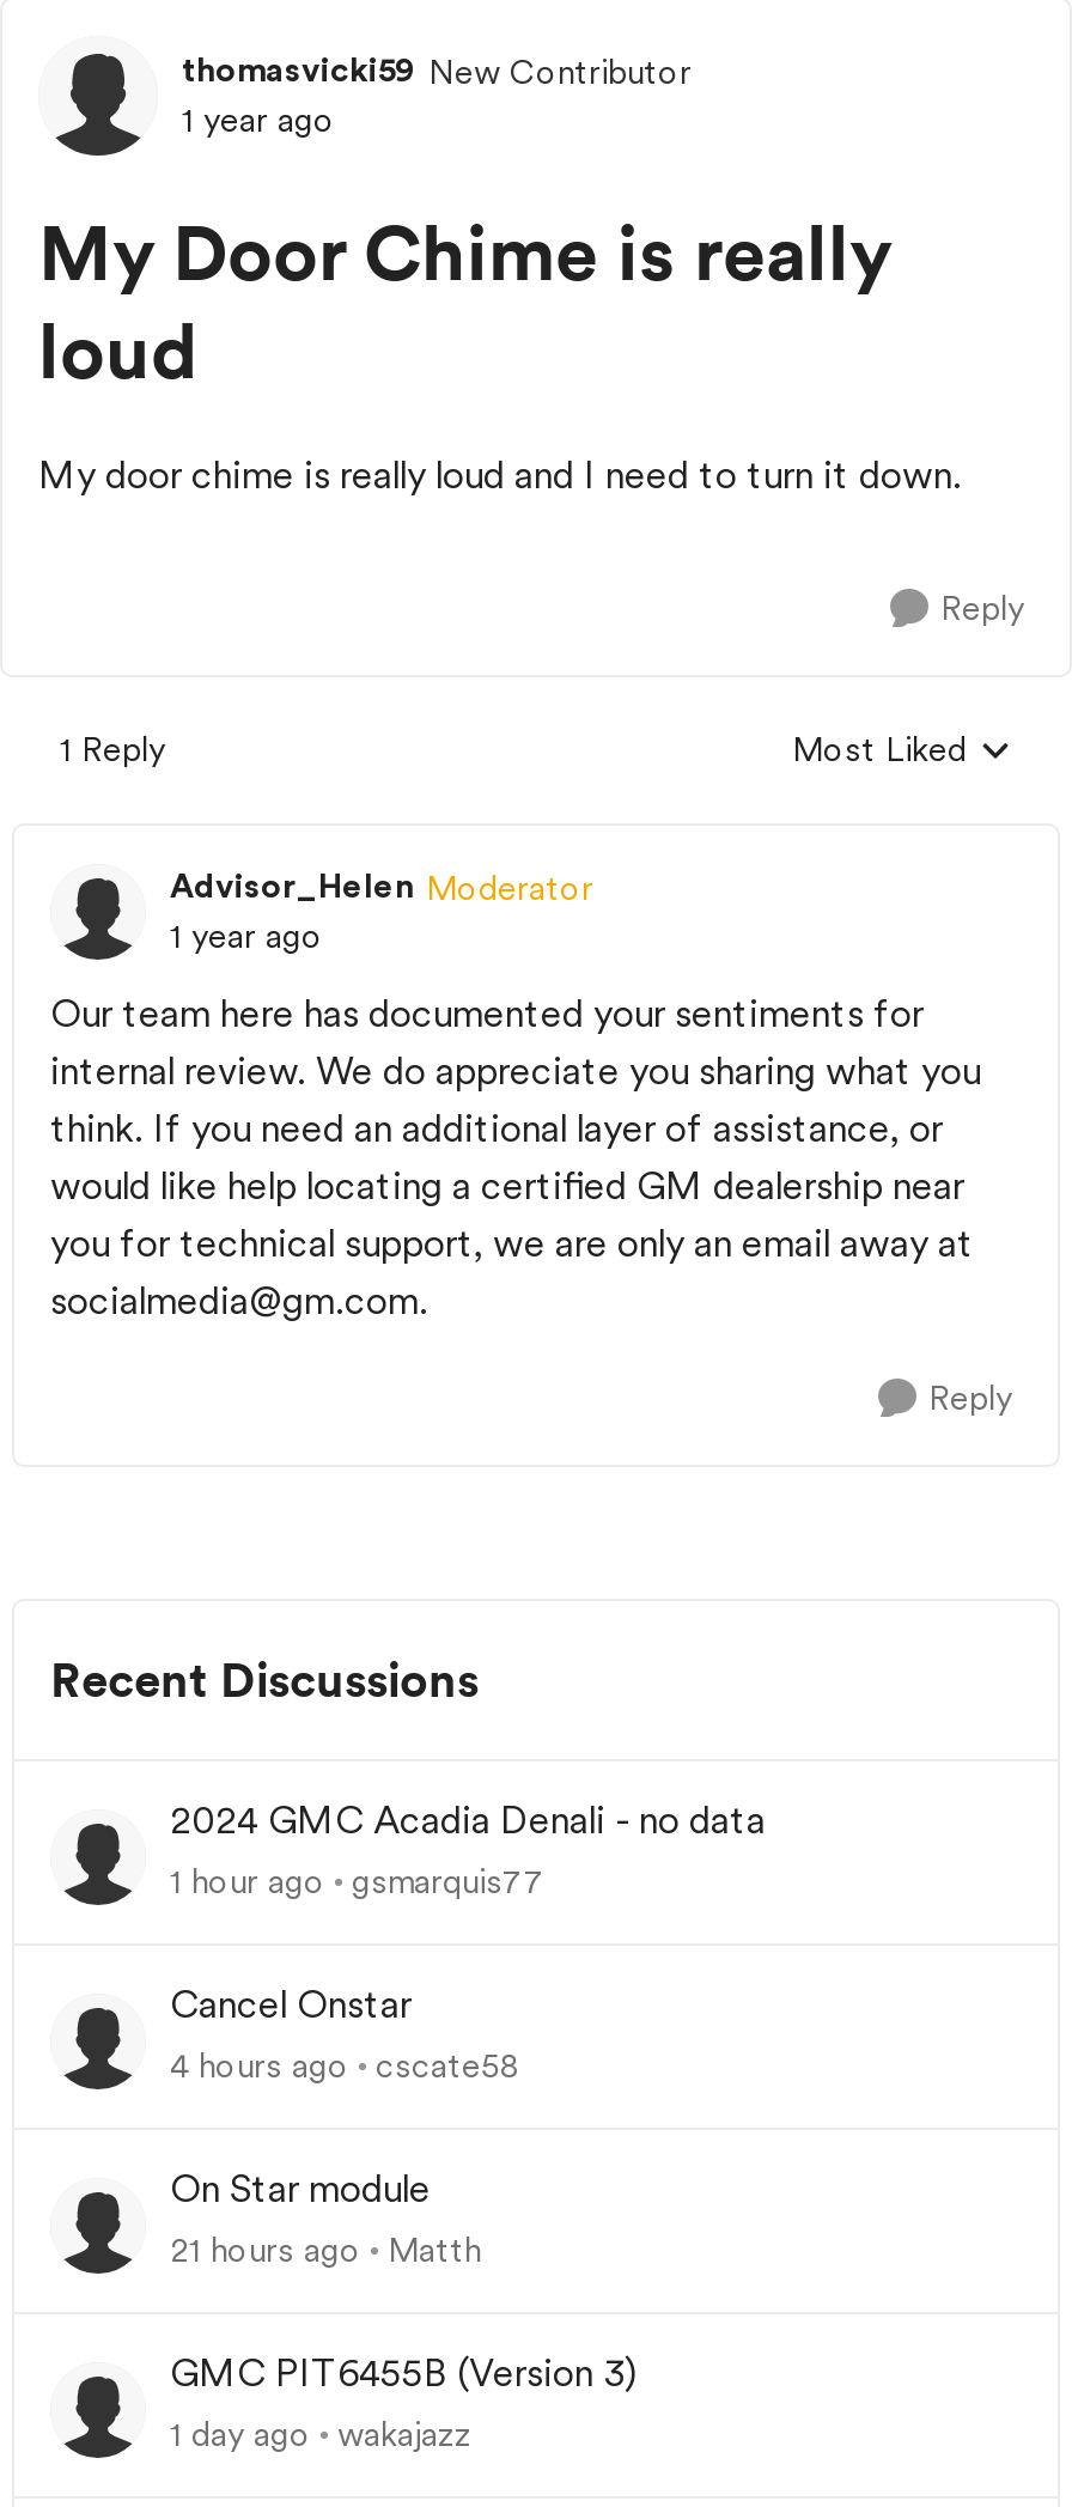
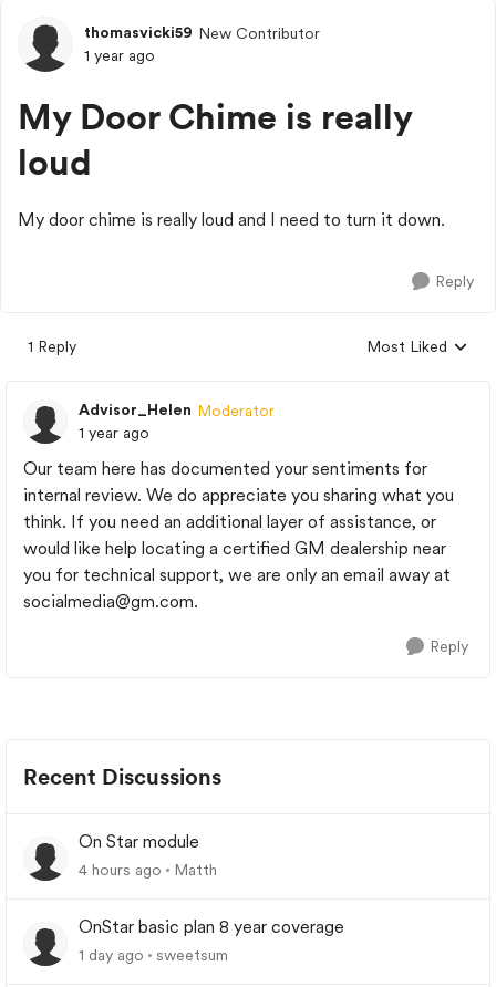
[170,1797,766,2085] 2024 GMC Acadia Denali - no data | 1 hour ago | gsmarquis77 | Cancel Onstar | 4 hours ago | cscate58 -> none
[170,2231,481,2269] 21 hours ago Matth -> [79,861,217,879] 4 hours ago Matth
[170,2350,636,2396] GMC PIT6455B (Version 3) -> [79,916,344,937] OnStar basic plan 8 year coverage
[337,2415,471,2453] wakajazz -> [156,946,228,964] sweetsum

